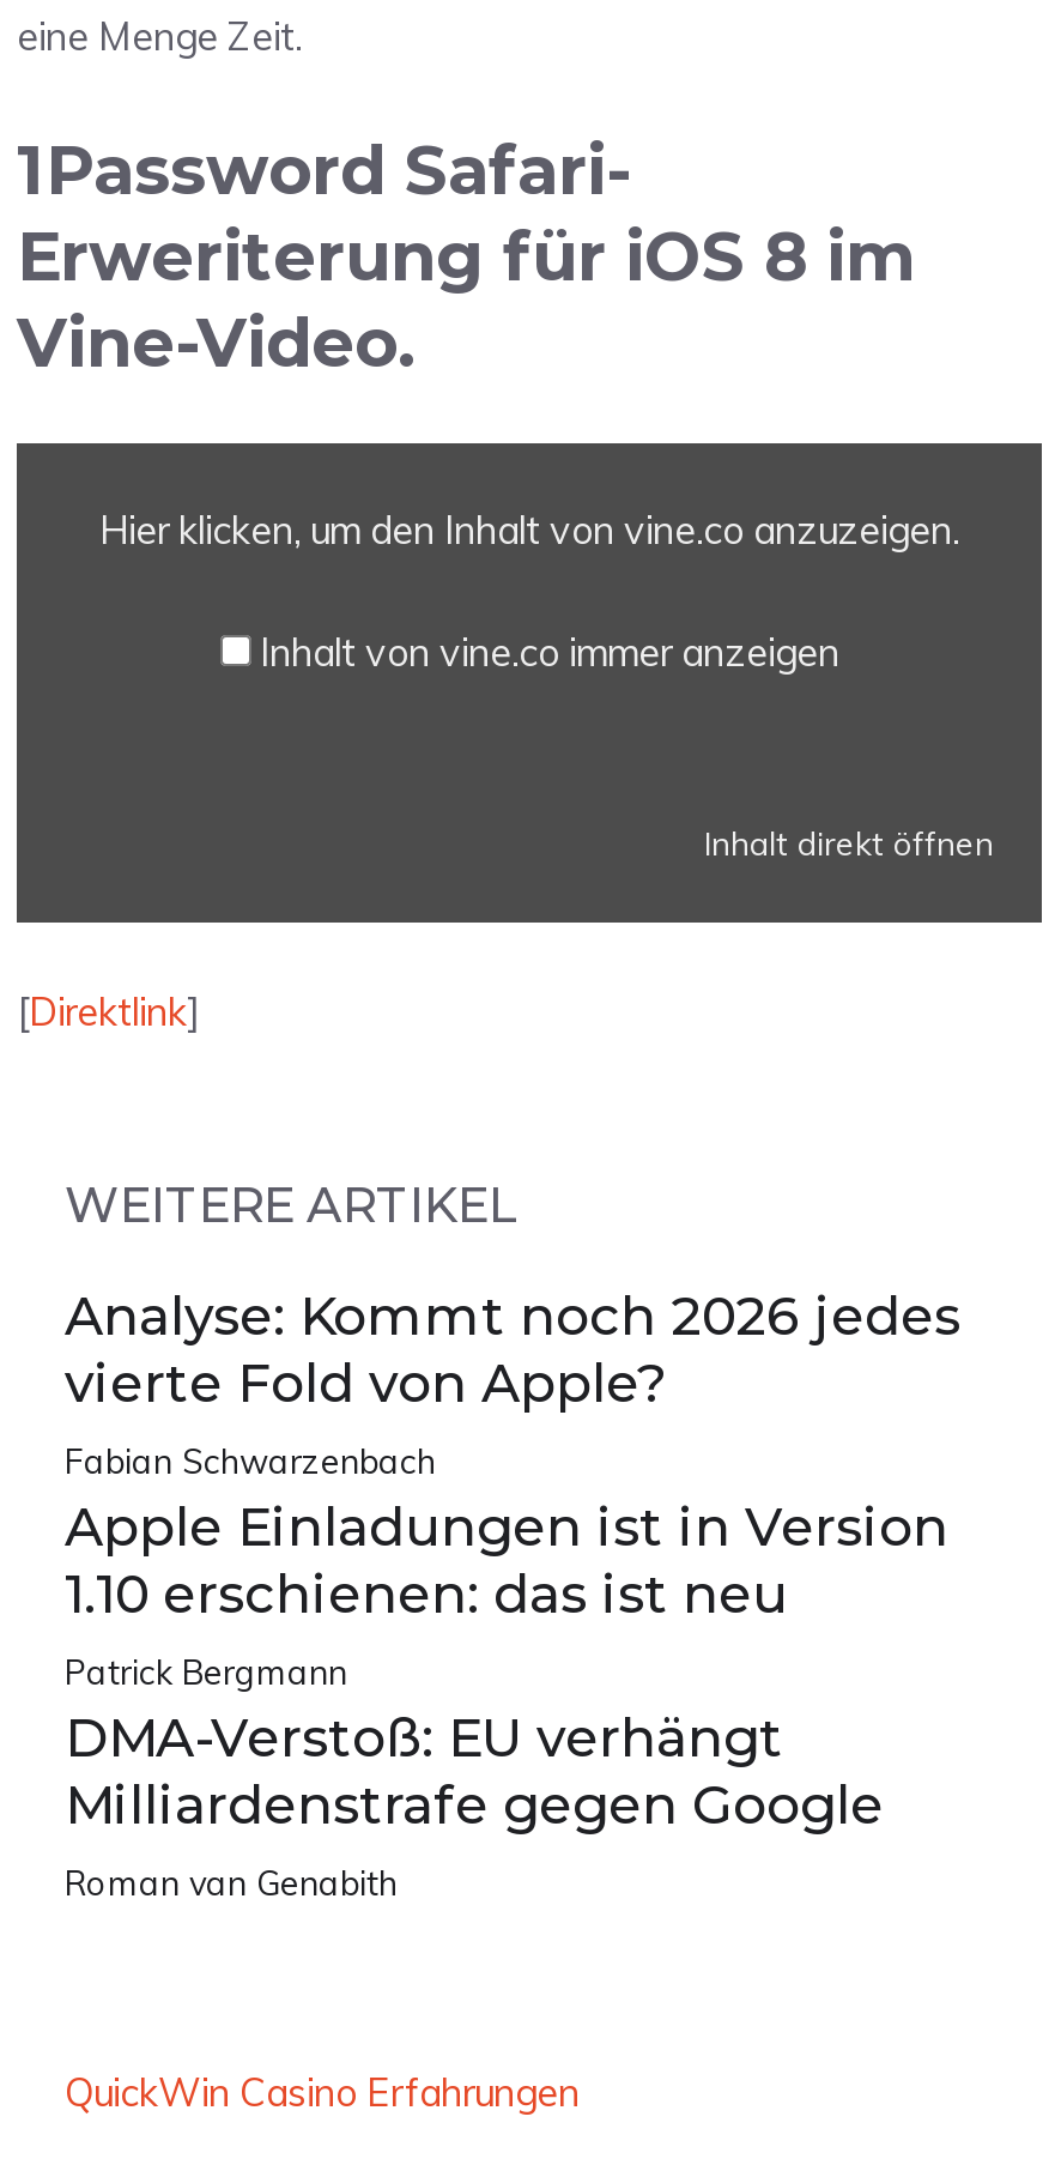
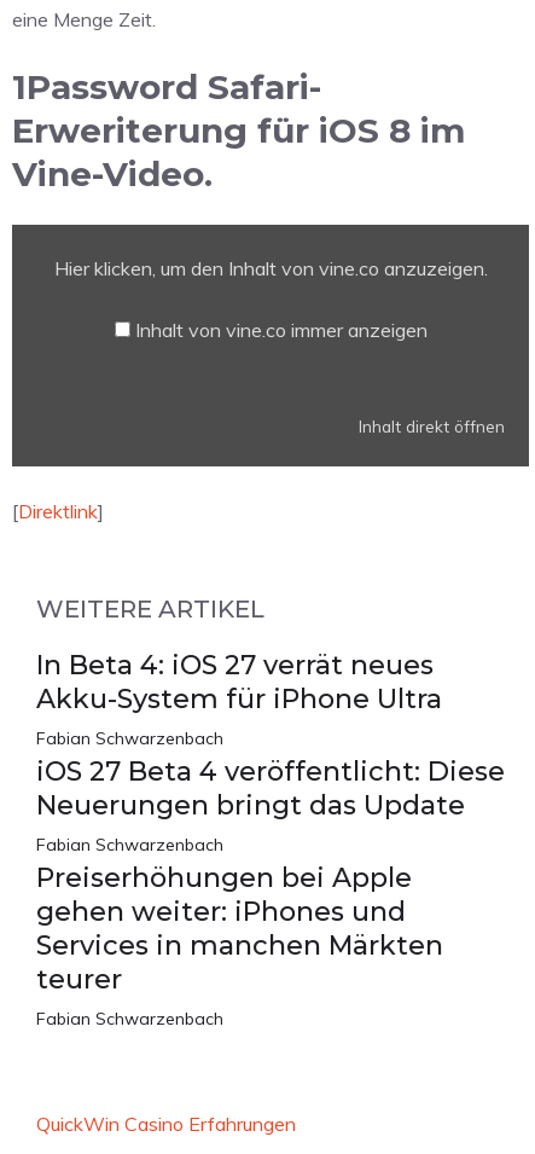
[65,1284,960,1416] Analyse: Kommt noch 2026 jedes | vierte Fold von Apple? -> [36,649,442,715] In Beta 4: iOS 27 verrät neues | Akku-System für iPhone Ultra
[65,1495,948,1905] Apple Einladungen ist in Version | 1.10 erschienen: das ist neu | Patrick Bergmann | DMA-Verstoß: EU verhängt | Milliardenstrafe gegen Google | Roman van Genabith -> [36,755,505,1029] iOS 27 Beta 4 veröffentlicht: Diese | Neuerungen bringt das Update | Fabian Schwarzenbach | Preiserhöhungen bei Apple | gehen weiter: iPhones und | Services in manchen Märkten | teurer | Fabian Schwarzenbach

